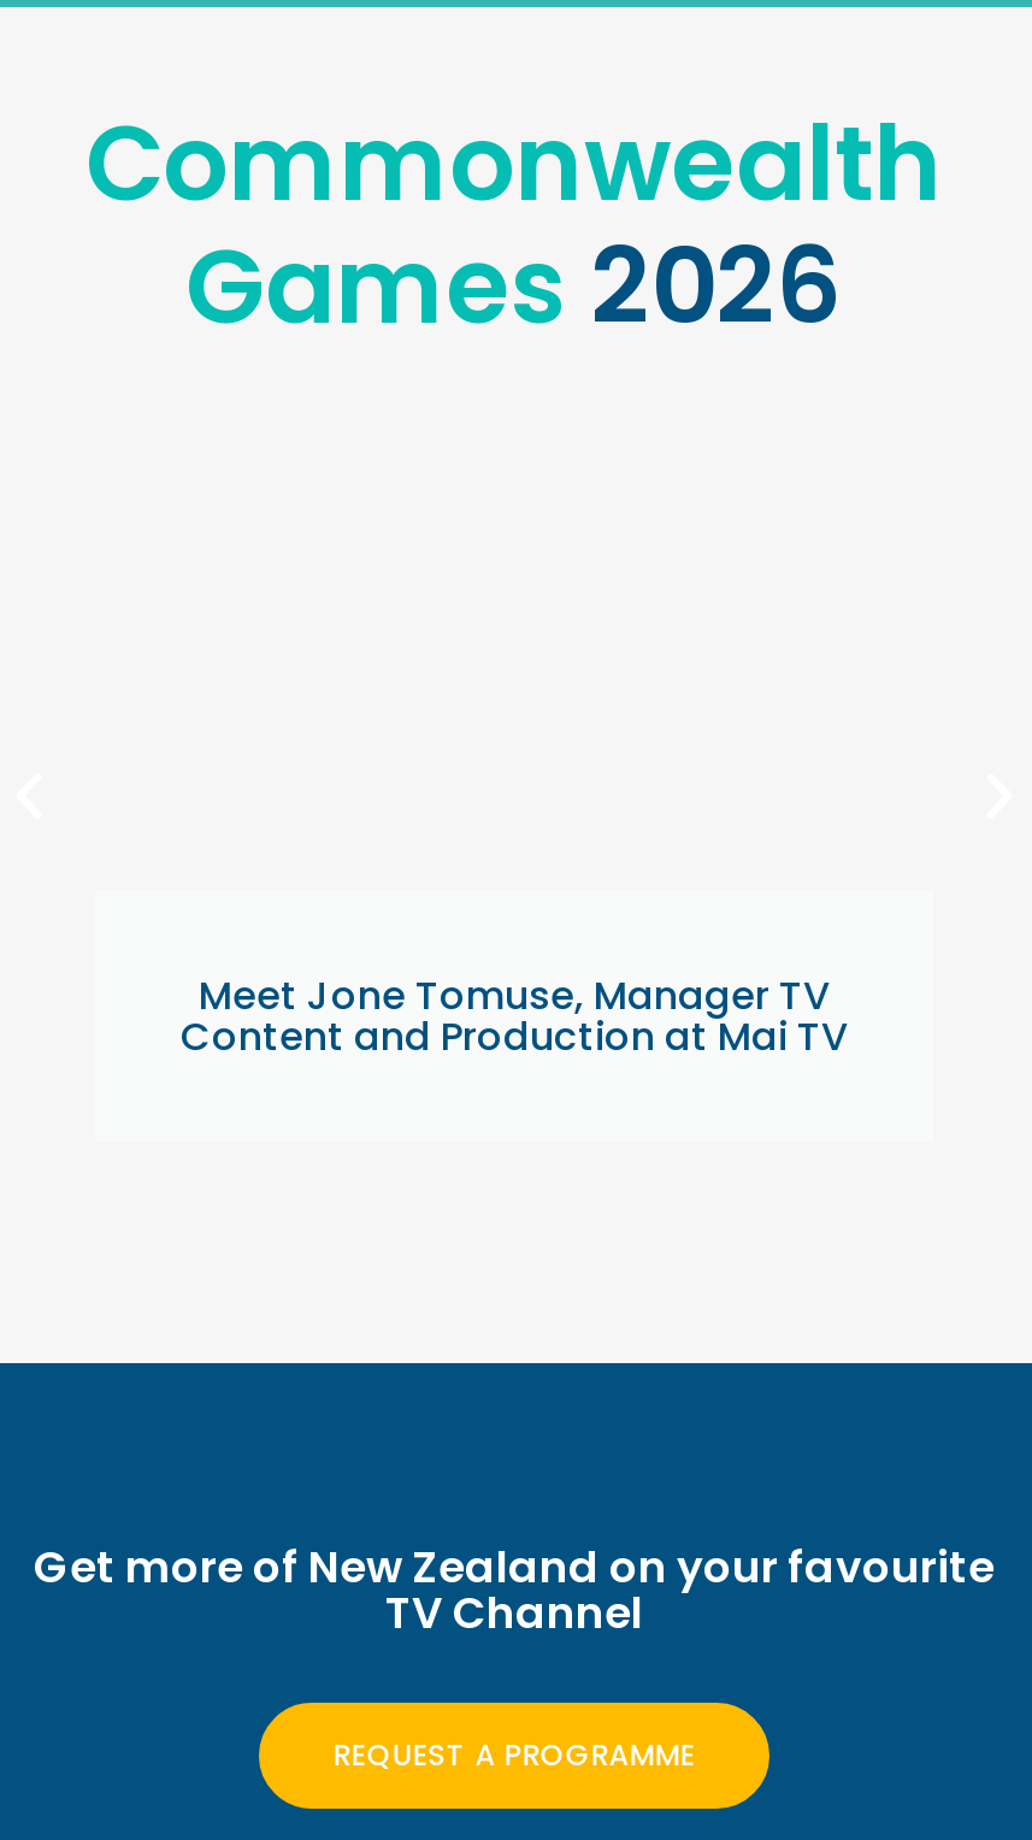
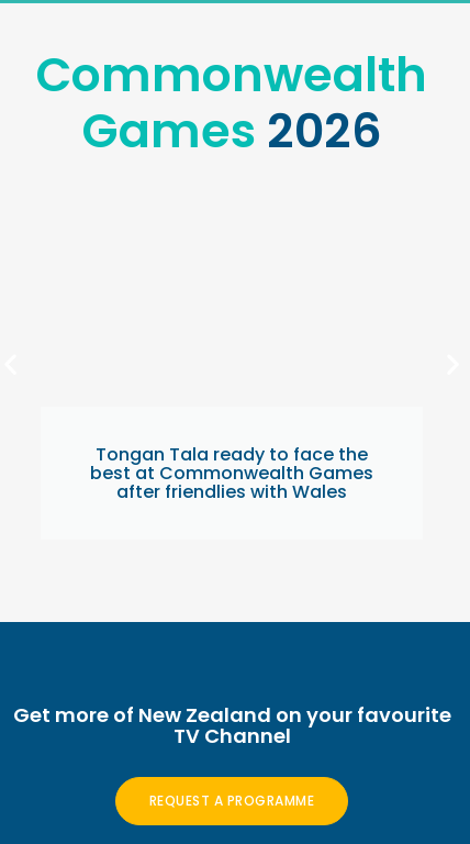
[181,968,848,1065] Meet Jone Tomuse, Manager TV | Content and Production at Mai TV -> [90,442,373,504] Tongan Tala ready to face the | best at Commonwealth Games | after friendlies with Wales

